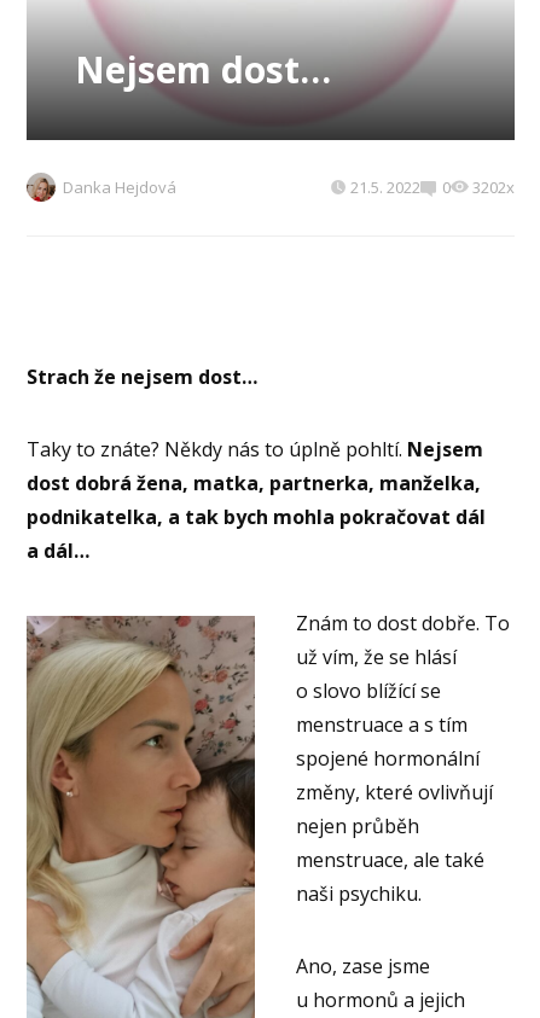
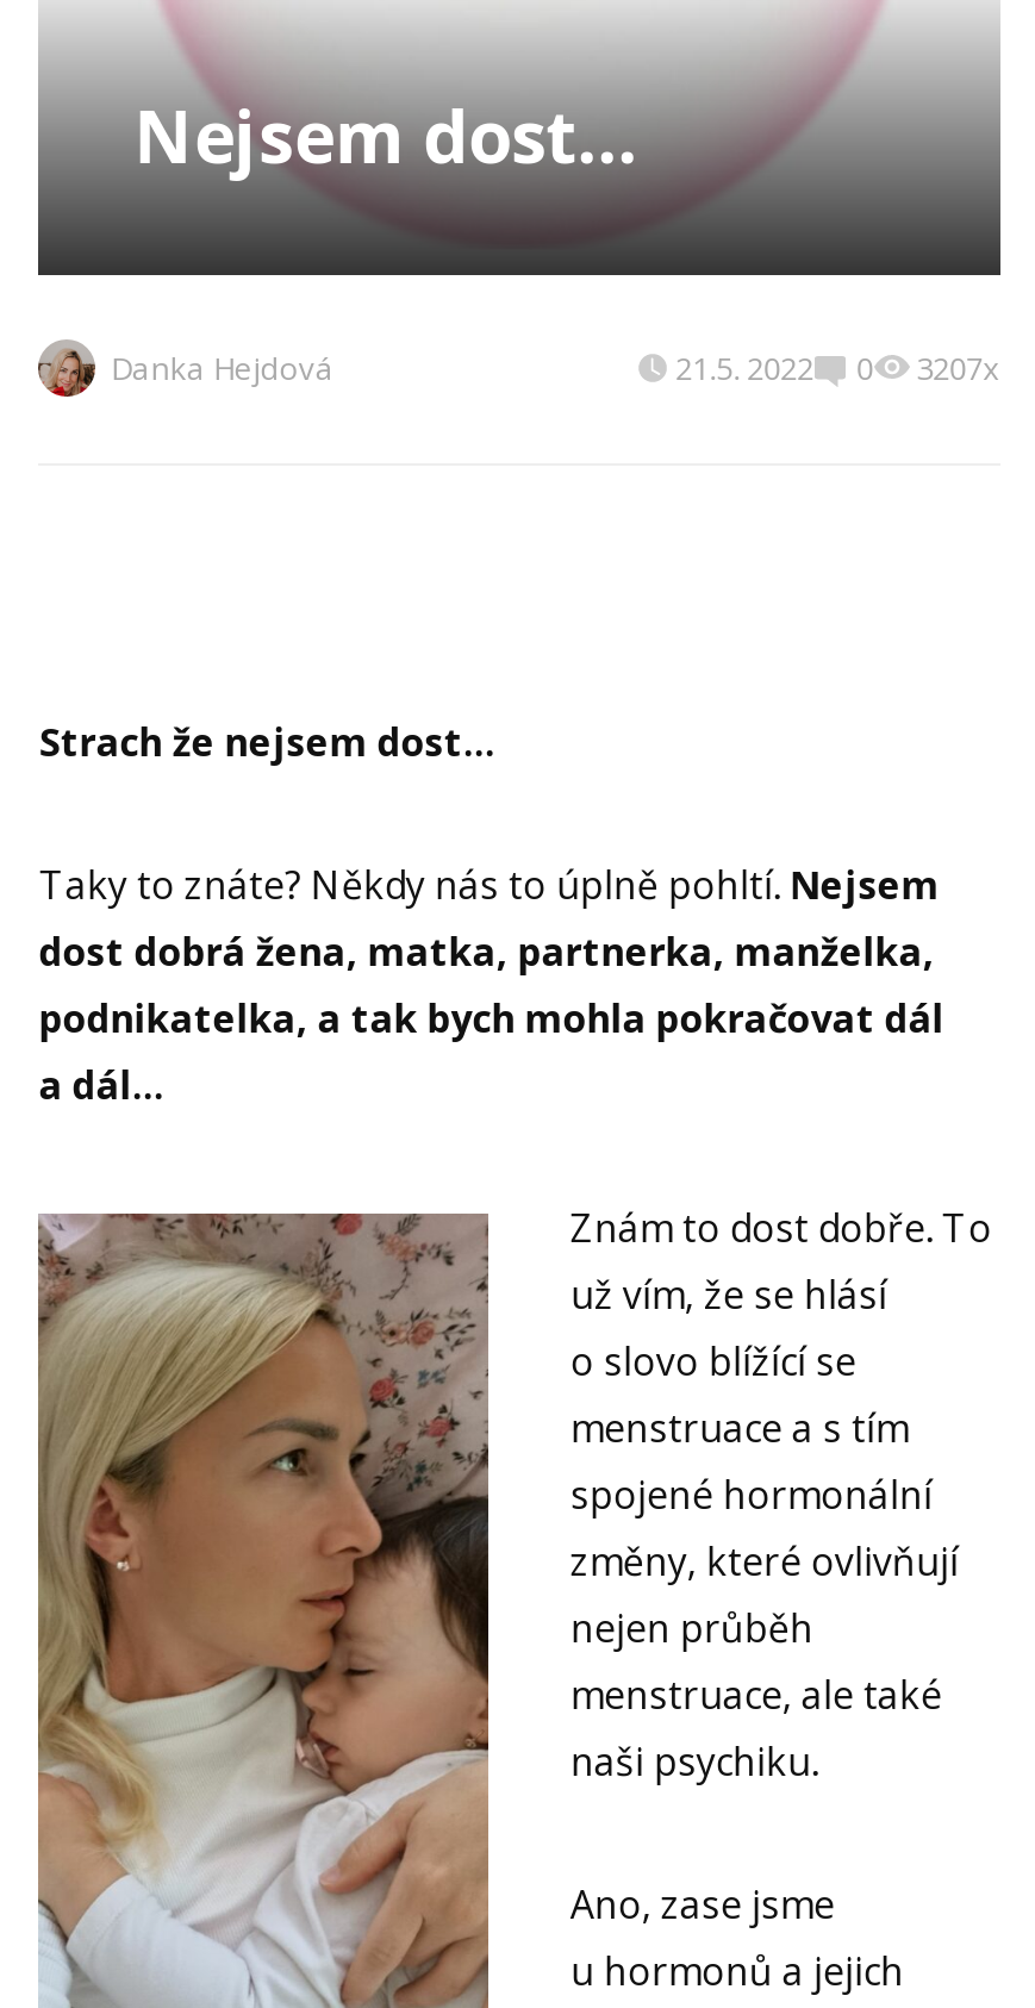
[472,176,514,198] 3202x -> [916,347,1000,390] 3207x

